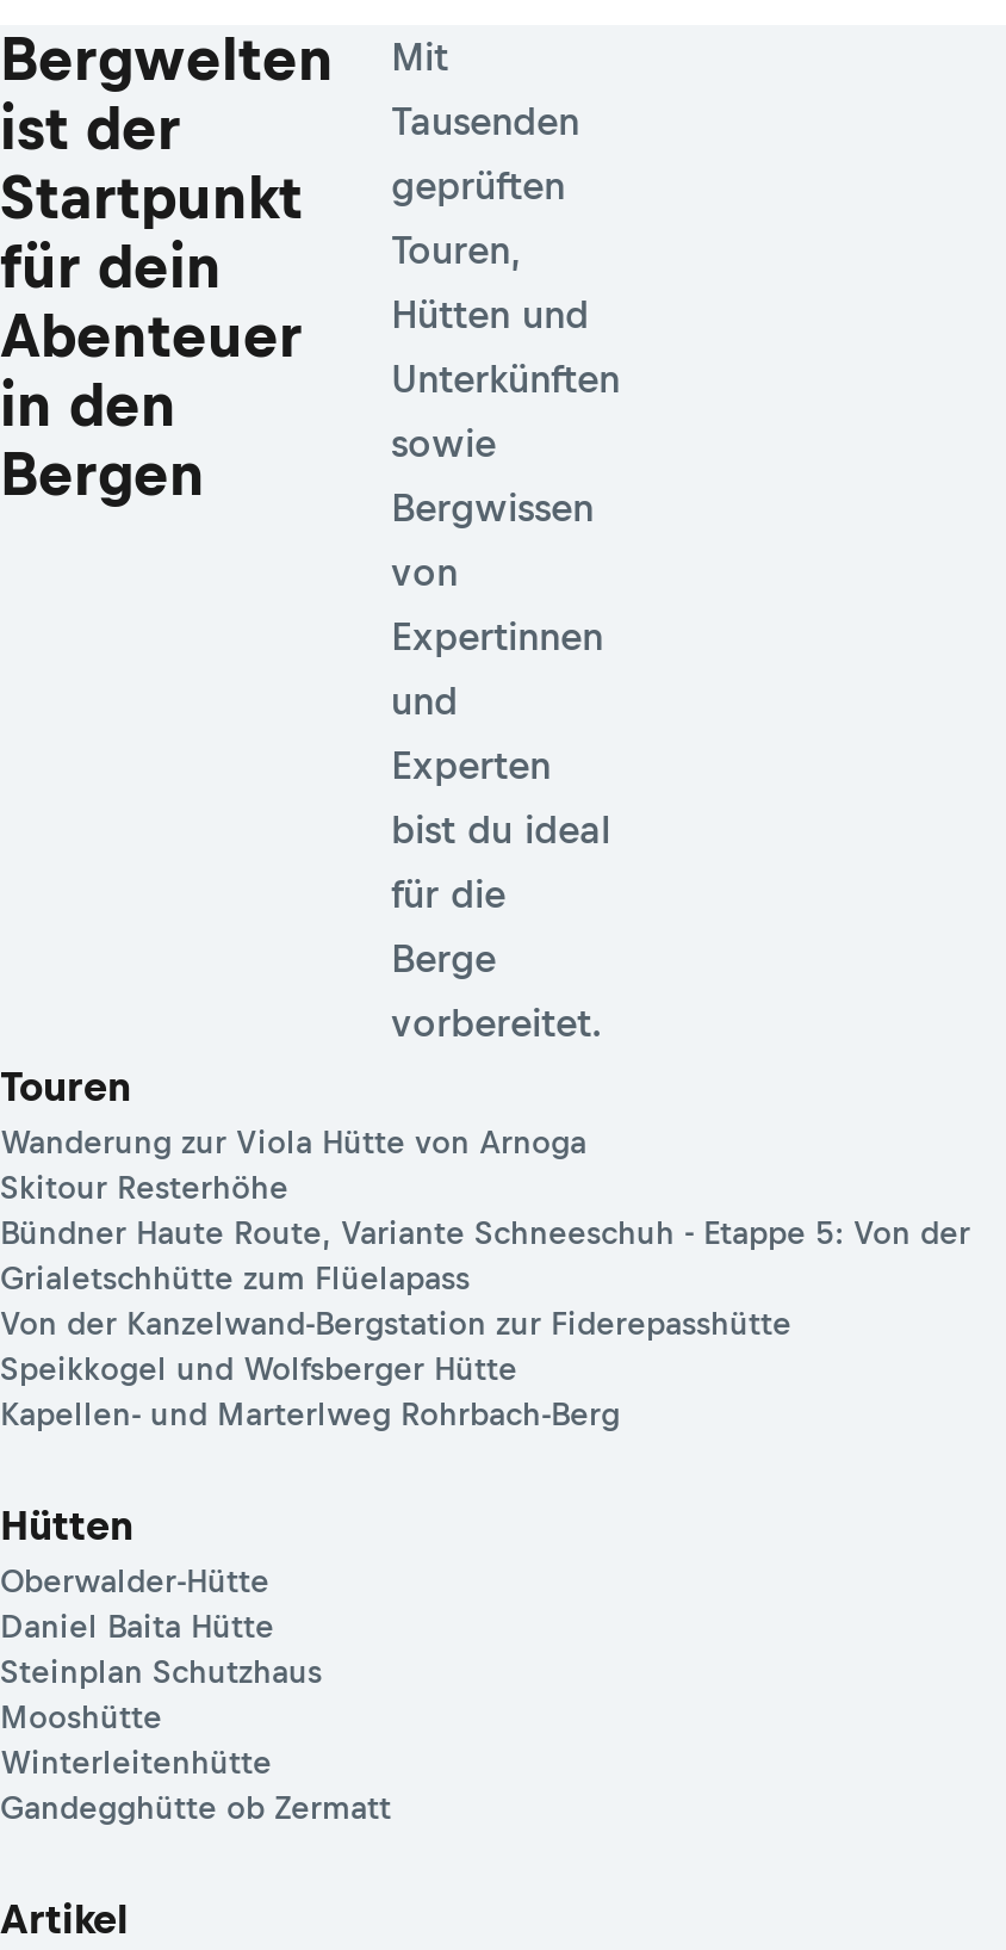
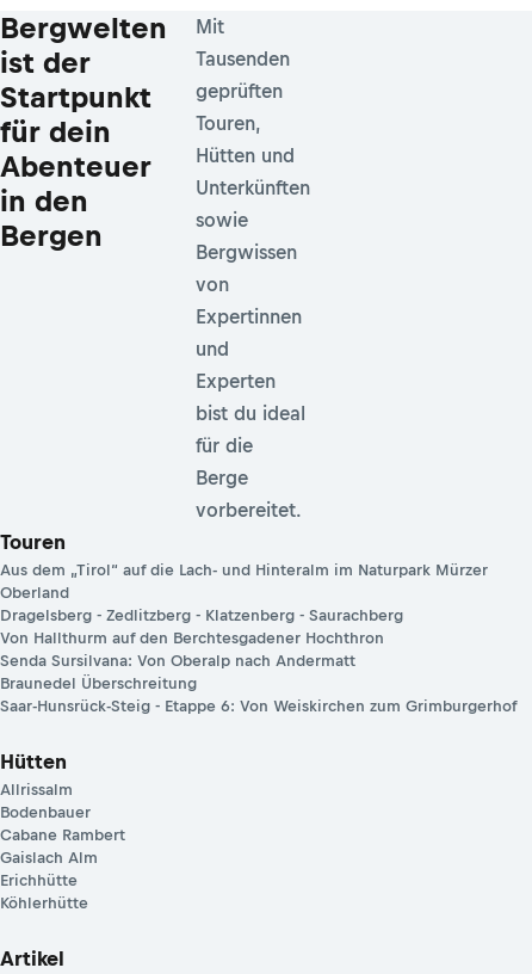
[0,1125,970,1433] Wanderung zur Viola Hütte von Arnoga | Skitour Resterhöhe | Bündner Haute Route, Variante Schneeschuh - Etappe 5: Von der | Grialetschhütte zum Flüelapass | Von der Kanzelwand-Bergstation zur Fiderepasshütte | Speikkogel und Wolfsberger Hütte | Kapellen- und Marterlweg Rohrbach-Berg -> [0,561,516,715] Aus dem „Tirol“ auf die Lach- und Hinteralm im Naturpark Mürzer | Oberland | Dragelsberg - Zedlitzberg - Klatzenberg - Saurachberg | Von Hallthurm auf den Berchtesgadener Hochthron | Senda Sursilvana: Von Oberalp nach Andermatt | Braunedel Überschreitung | Saar-Hunsrück-Steig - Etappe 6: Von Weiskirchen zum Grimburgerhof
[0,1564,391,1827] Oberwalder-Hütte | Daniel Baita Hütte | Steinplan Schutzhaus | Mooshütte | Winterleitenhütte | Gandegghütte ob Zermatt -> [0,781,125,912] Allrissalm | Bodenbauer | Cabane Rambert | Gaislach Alm | Erichhütte | Köhlerhütte

